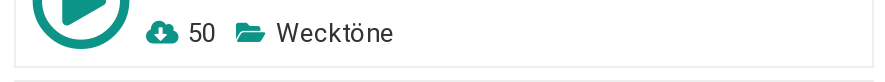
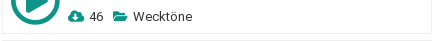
[188,18,394,48] 50 Wecktöne -> [89,9,192,24] 46 Wecktöne

